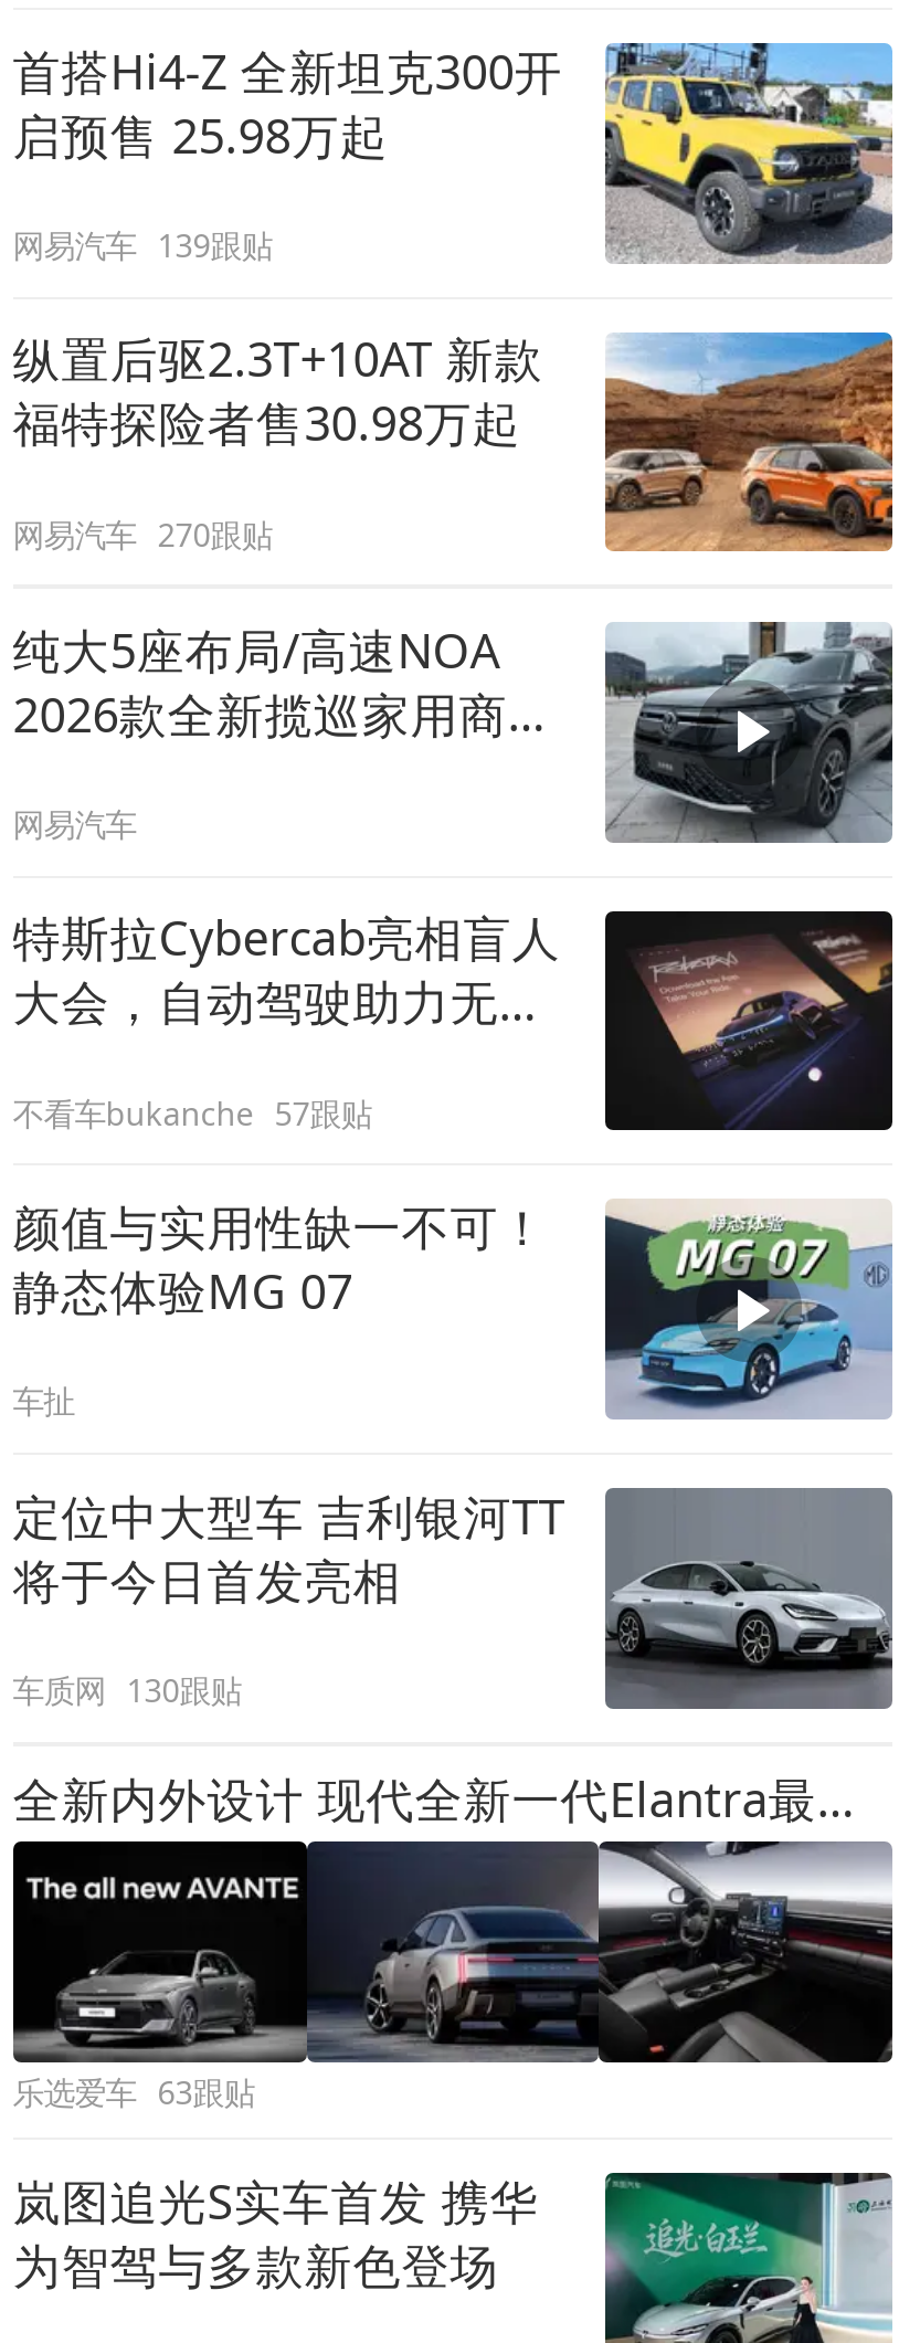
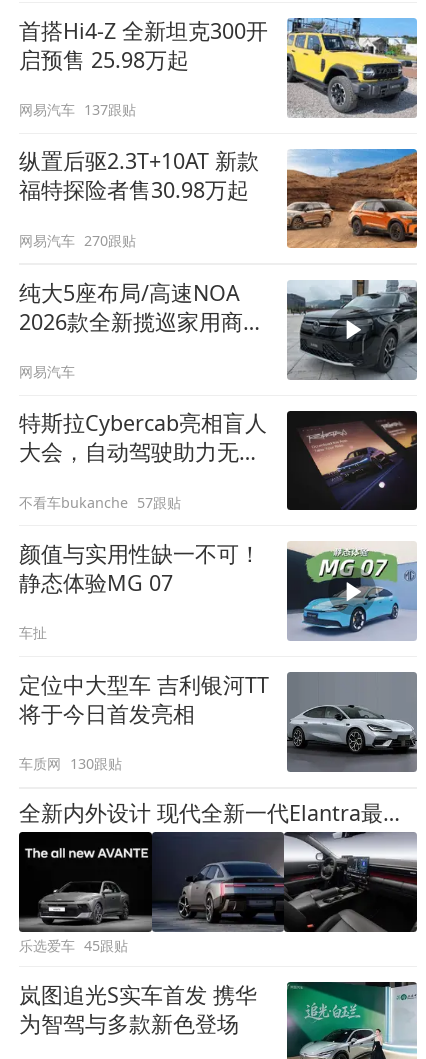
[13,224,272,266] 网易汽车 139跟贴 -> [19,100,136,119] 网易汽车 137跟贴
[13,2072,255,2114] 乐选爱车 63跟贴 -> [19,936,128,955] 乐选爱车 45跟贴

